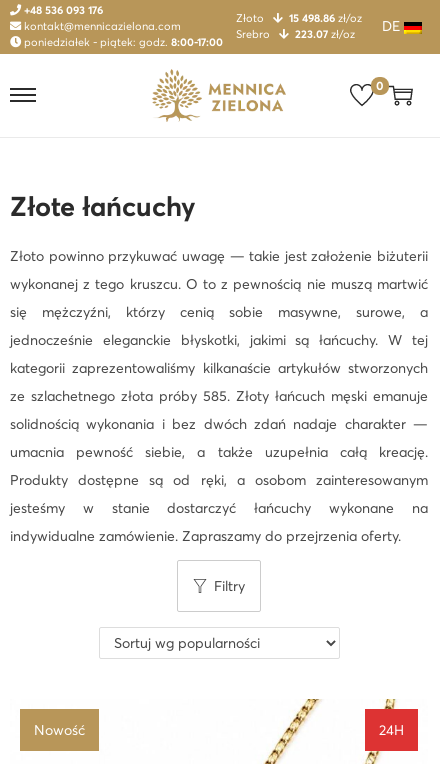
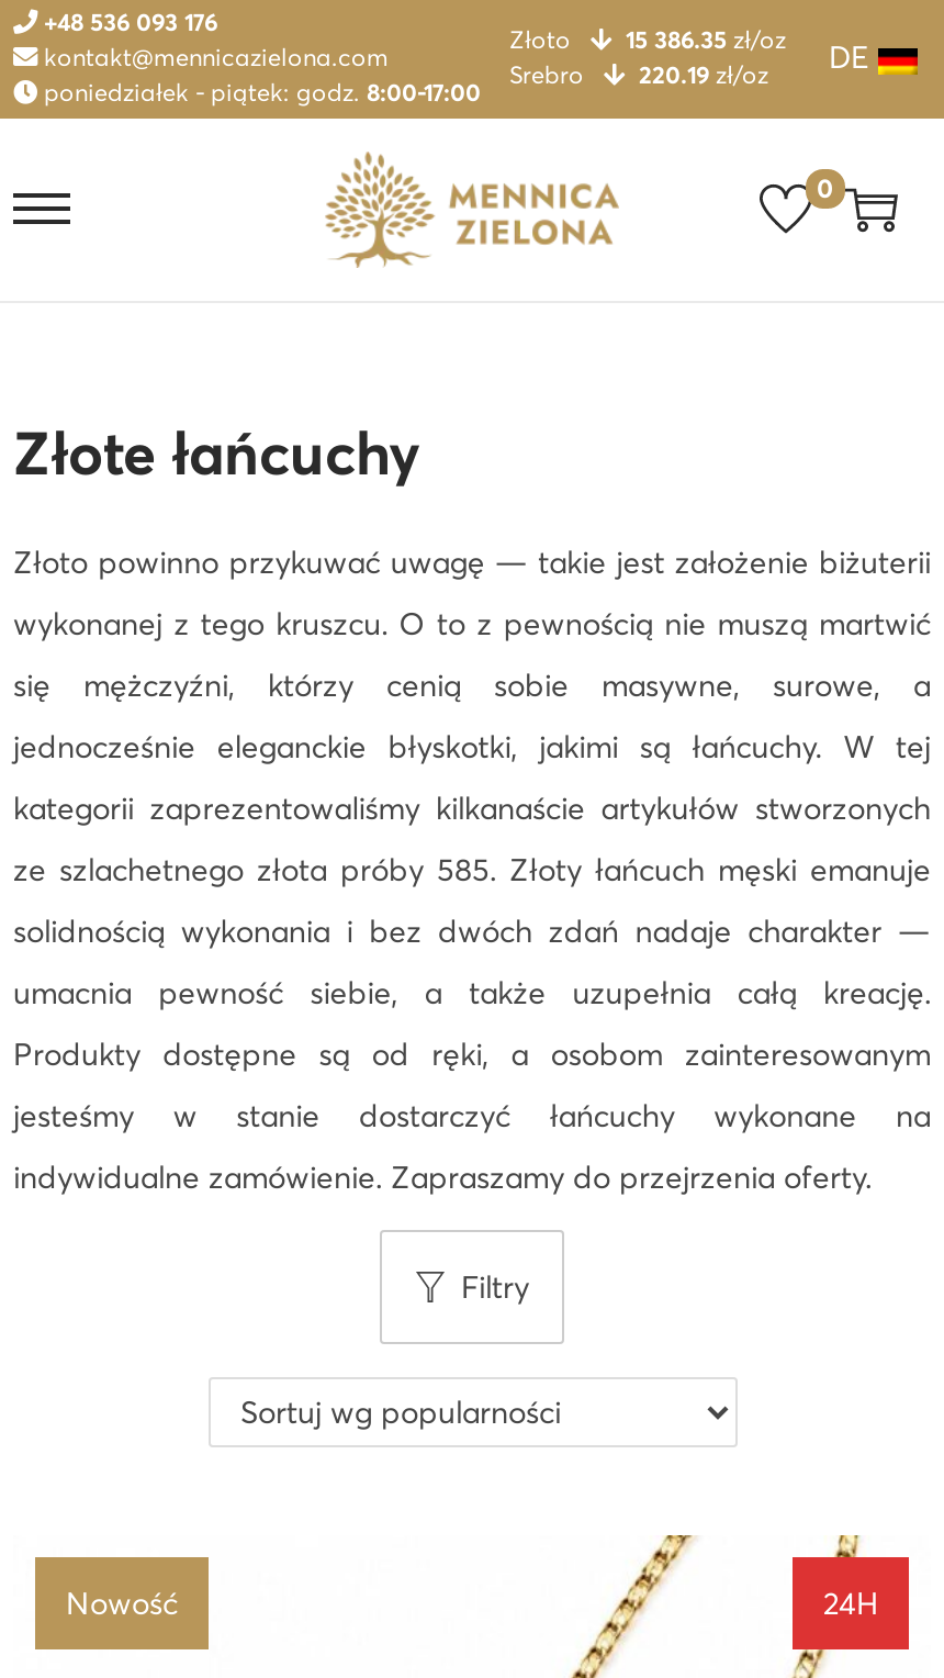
[289,11,362,25] 15 498.86 zł/oz -> [626,24,786,55] 15 386.35 zł/oz
[295,27,355,41] 223.07 zł/oz -> [639,59,768,90] 220.19 zł/oz

